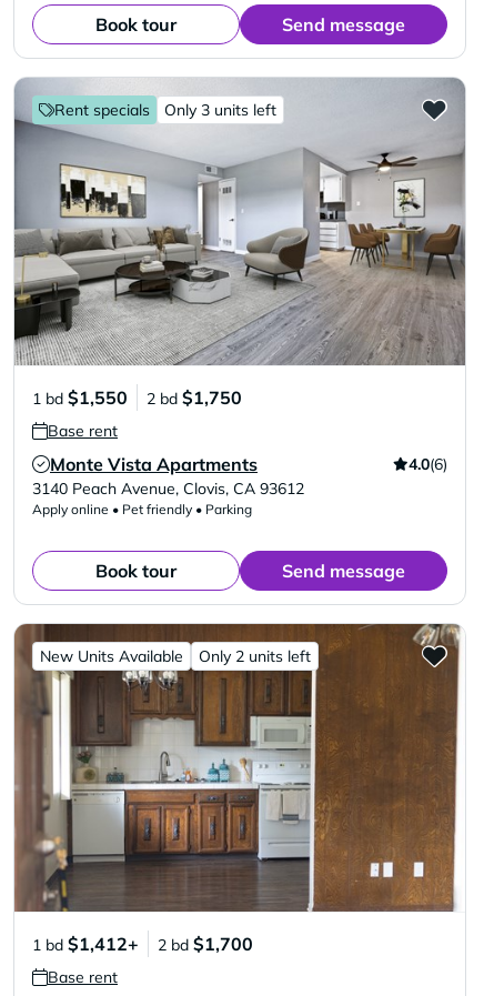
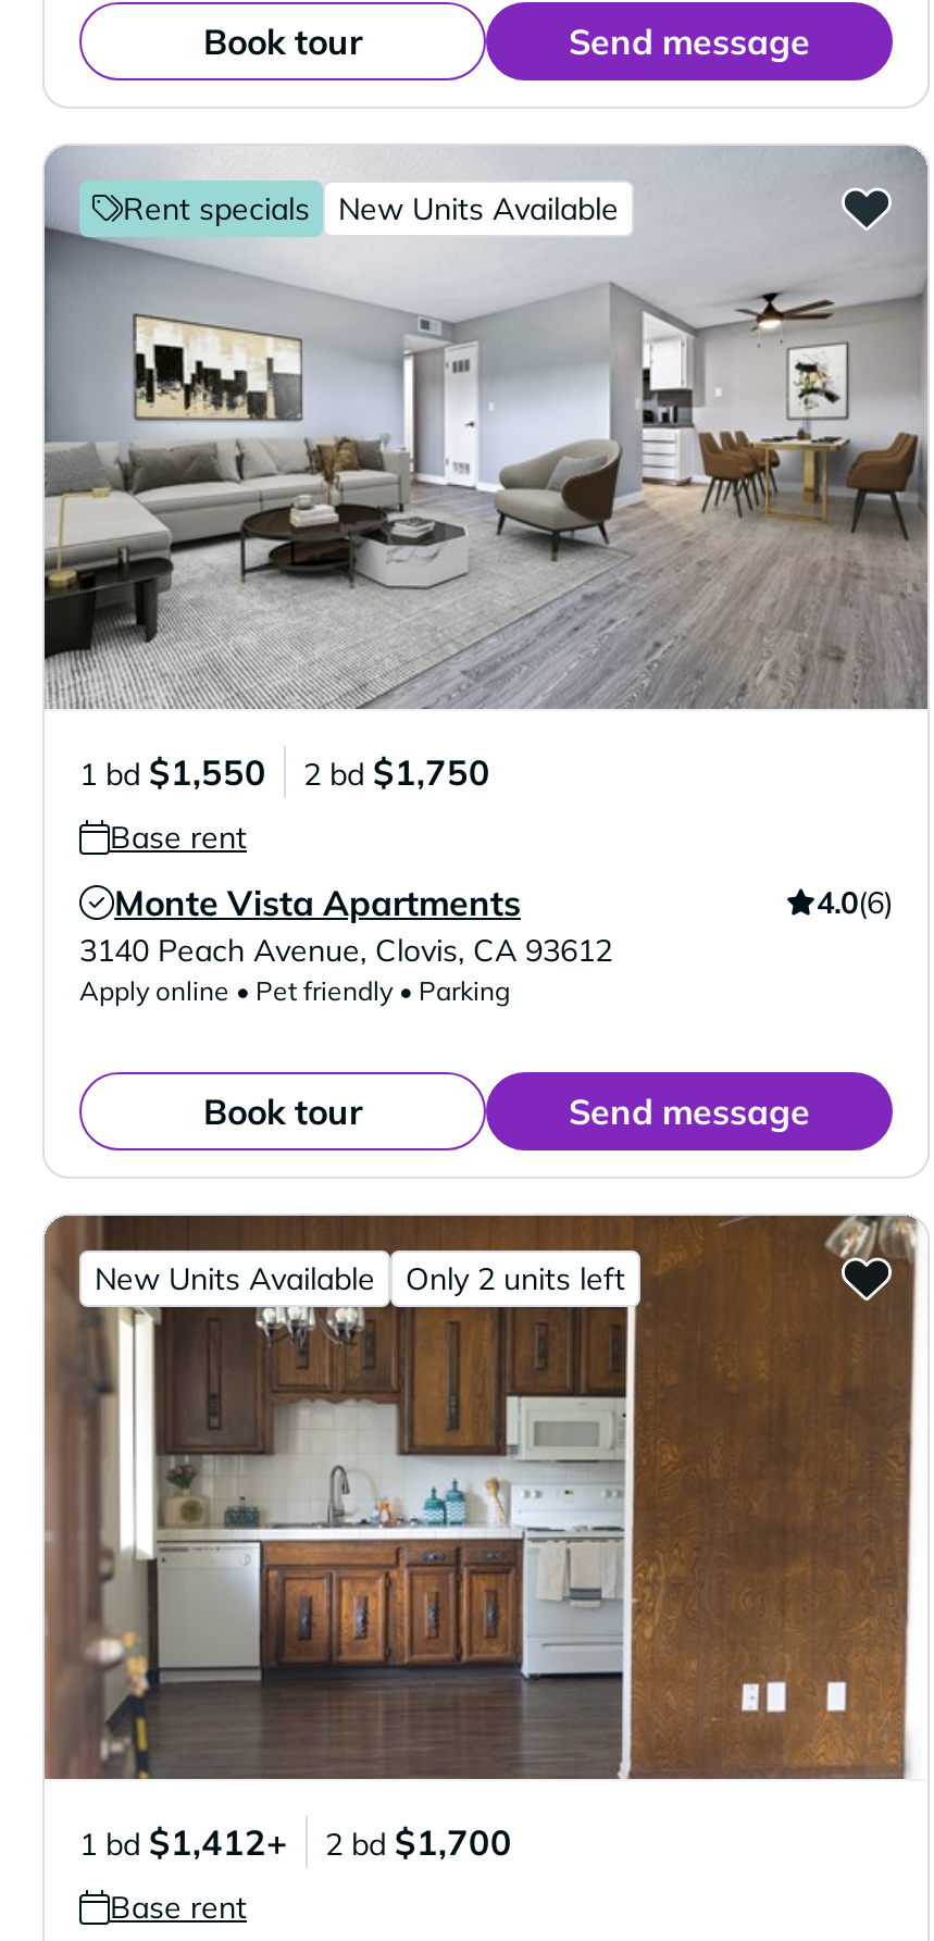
[164,100,276,120] Only 3 units left -> [338,189,619,228] New Units Available

